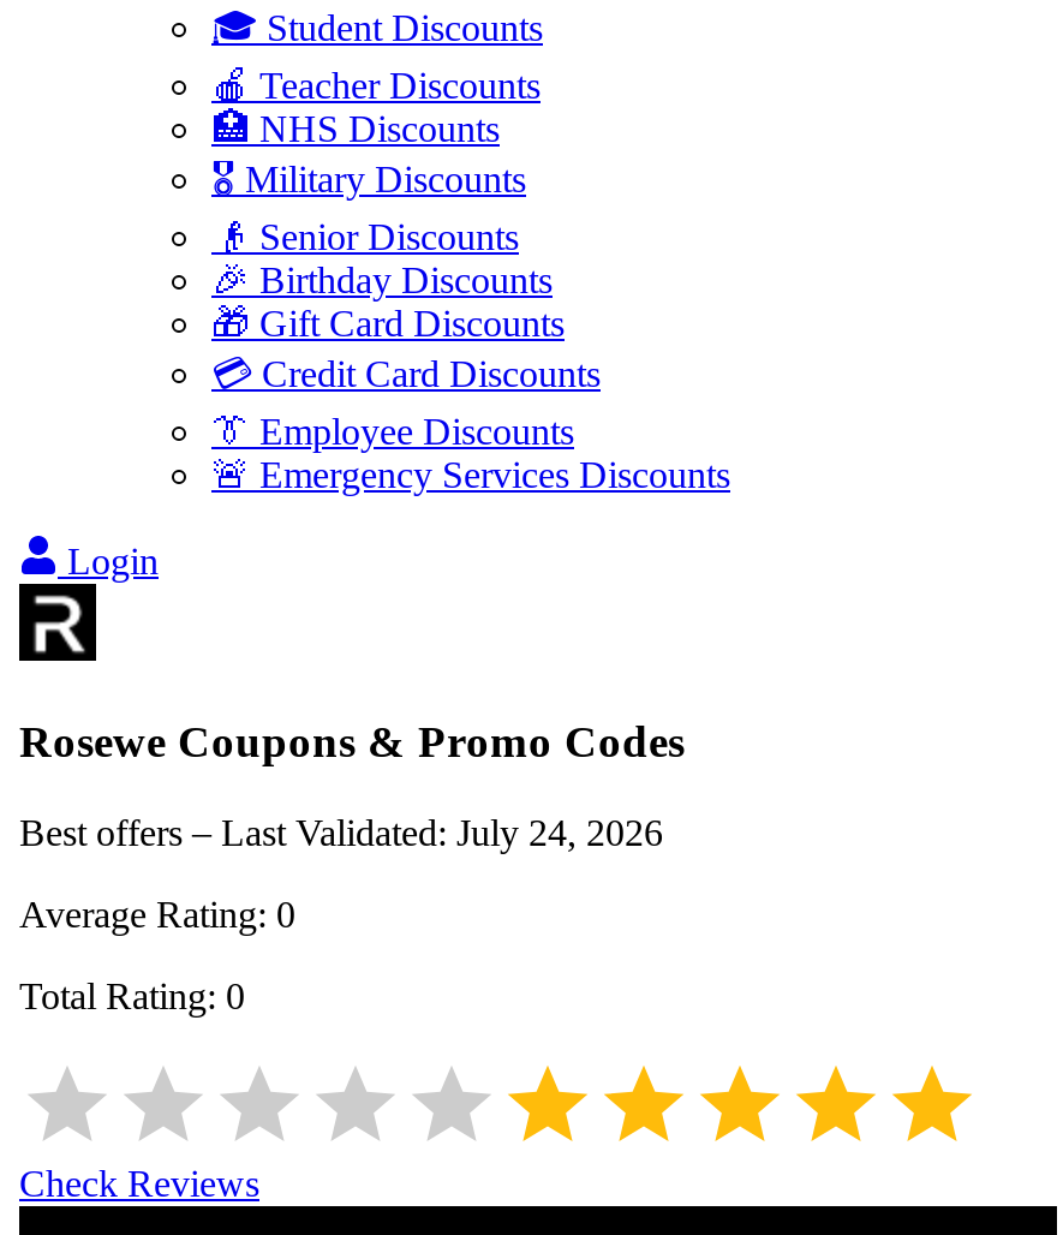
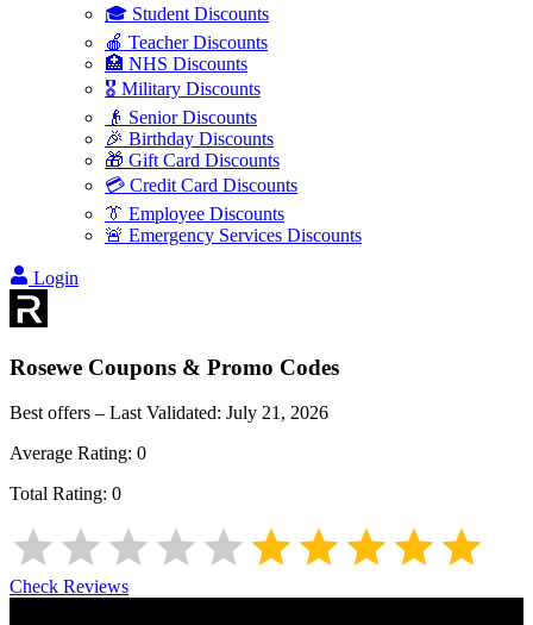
[19,813,663,854] Best offers – Last Validated: July 24, 2026 -> [10,403,328,423] Best offers – Last Validated: July 21, 2026

